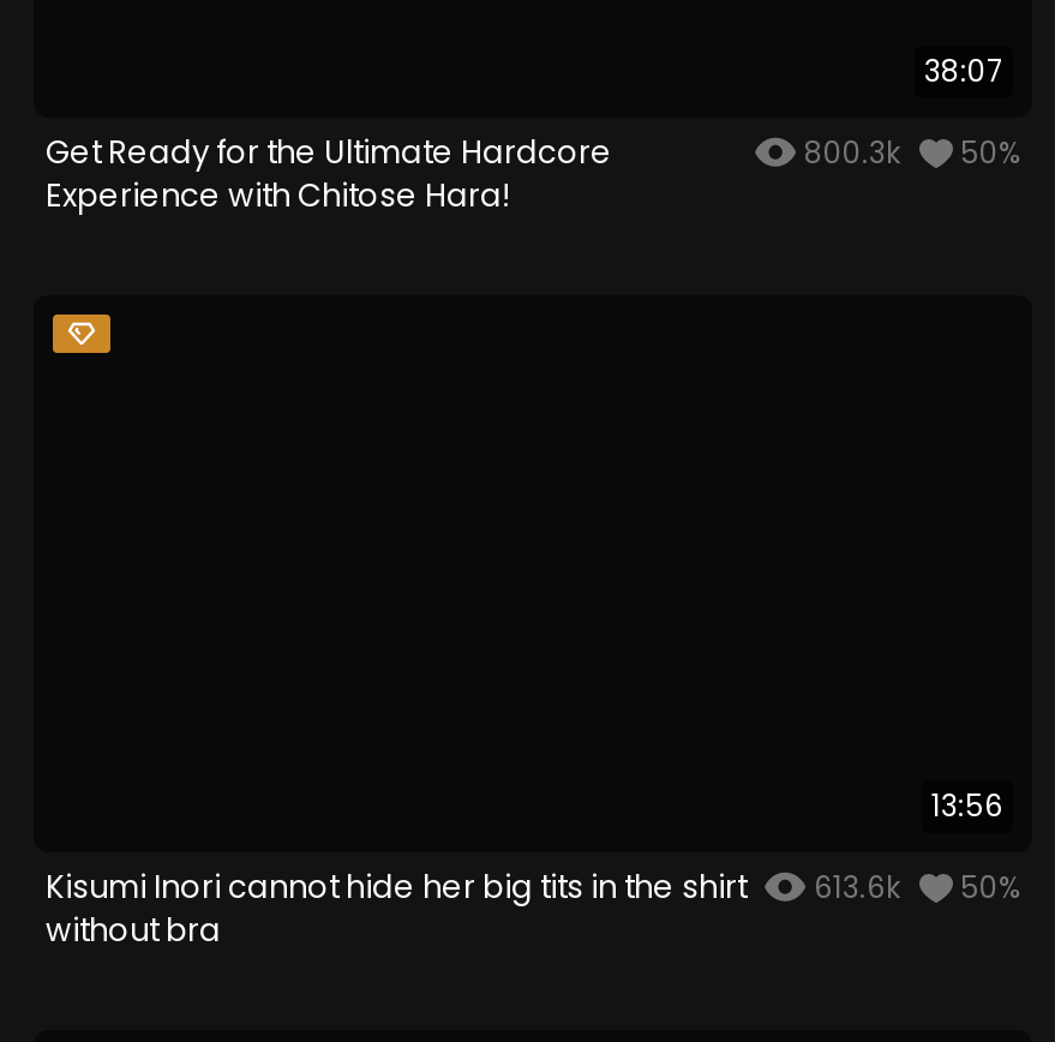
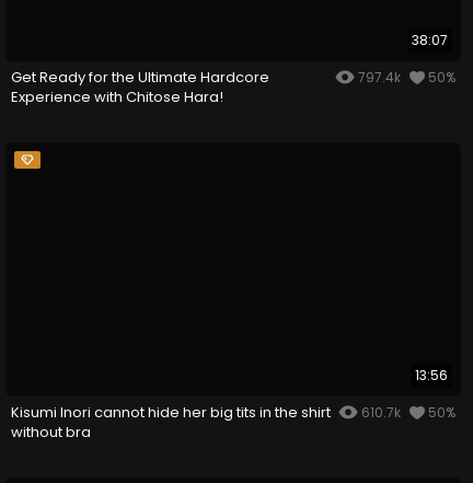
[797,131,1020,172] 800.3k 50% -> [355,67,455,86] 797.4k 50%
[46,863,1020,909] Kisumi Inori cannot hide her big tits in the shirt 613.6k 50% -> [11,401,455,422] Kisumi Inori cannot hide her big tits in the shirt 610.7k 50%

